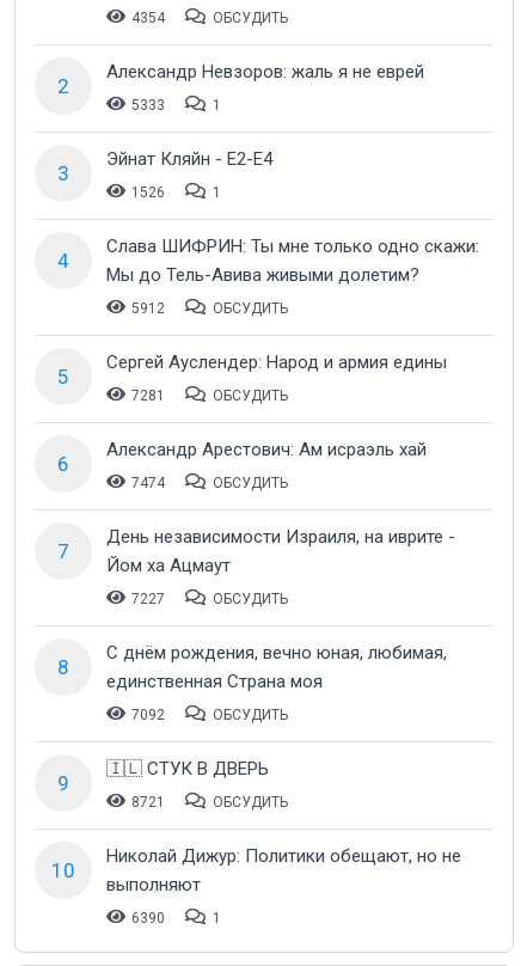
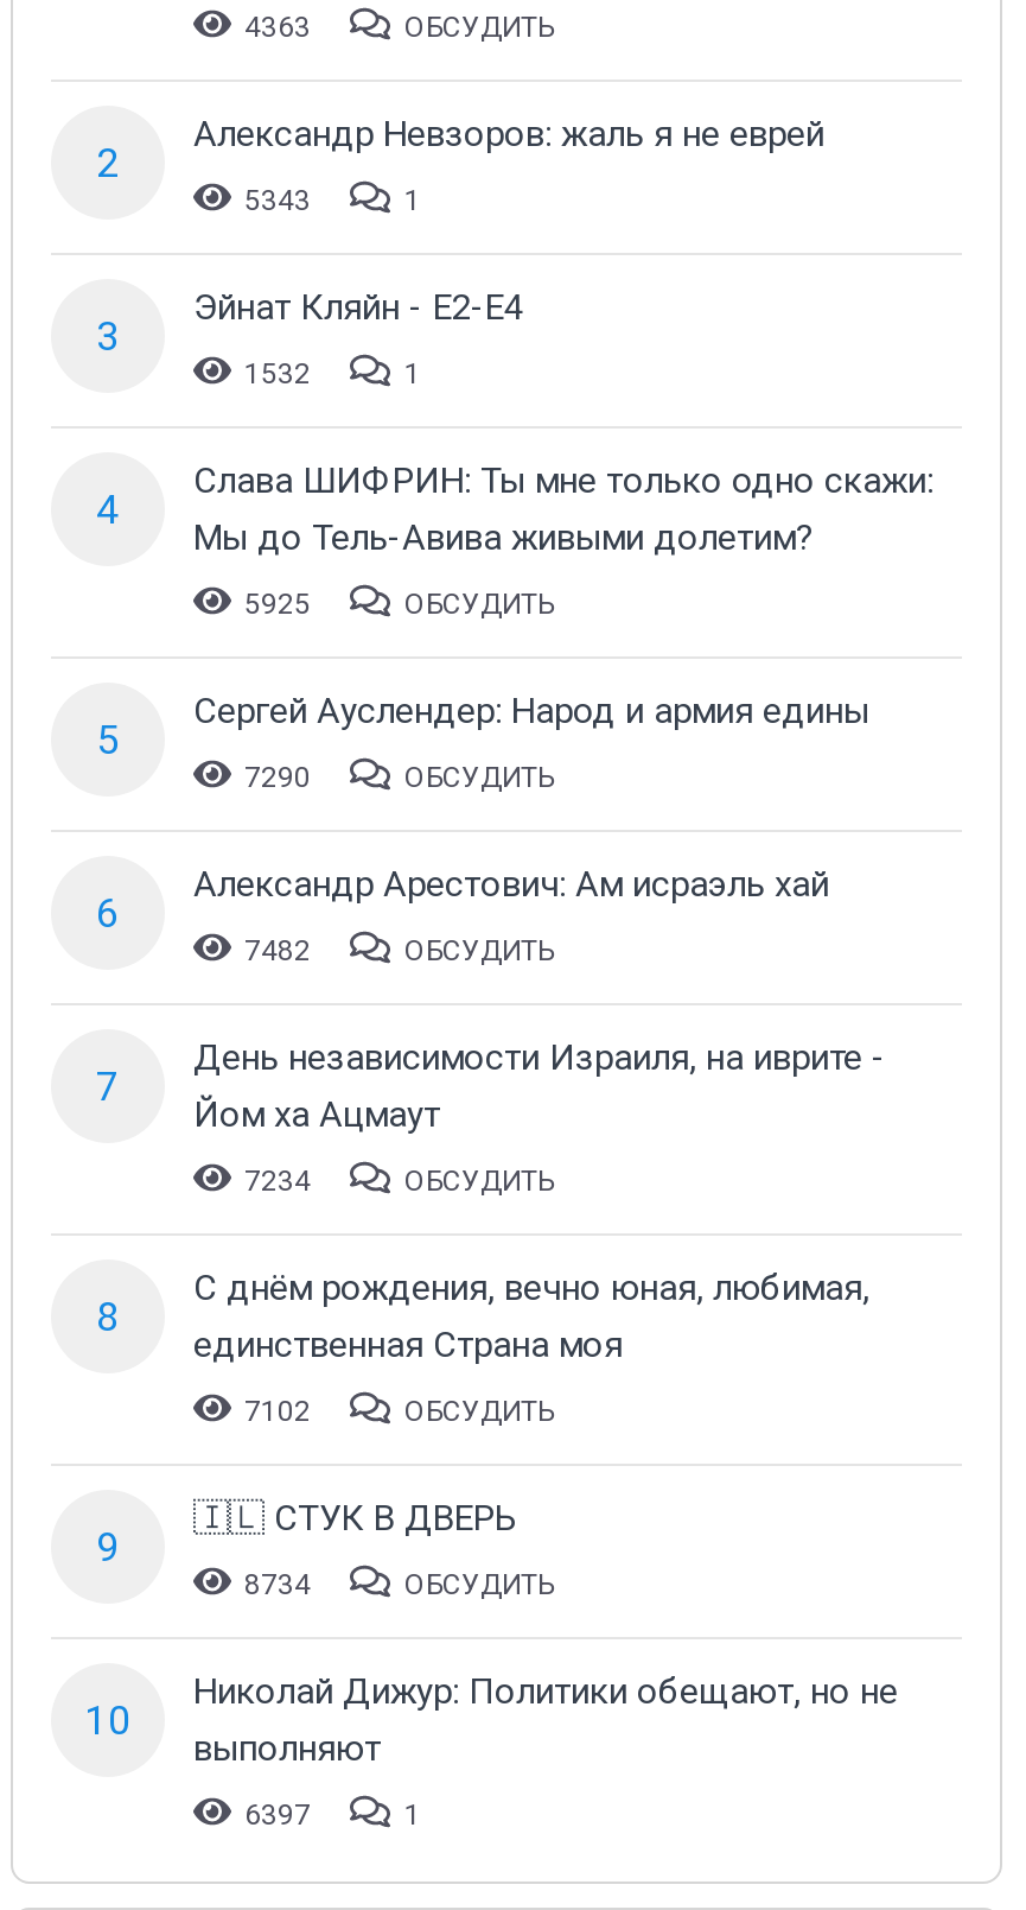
[132,9,166,26] 4354 -> [244,10,311,44] 4363
[132,97,166,113] 5333 -> [244,184,311,217] 5343
[132,184,166,201] 1526 -> [244,357,311,390] 1532
[132,300,166,317] 5912 -> [244,587,311,621] 5925
[132,387,166,404] 7281 -> [244,761,311,794] 7290
[132,475,166,491] 7474 -> [244,934,311,967] 7482
[132,590,166,607] 7227 -> [244,1164,311,1198] 7234
[132,706,166,723] 7092 -> [244,1395,311,1428] 7102
[132,794,166,810] 8721 -> [244,1568,311,1601] 8734
[132,910,166,926] 6390 -> [244,1798,311,1831] 6397

